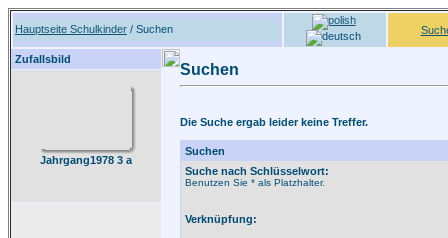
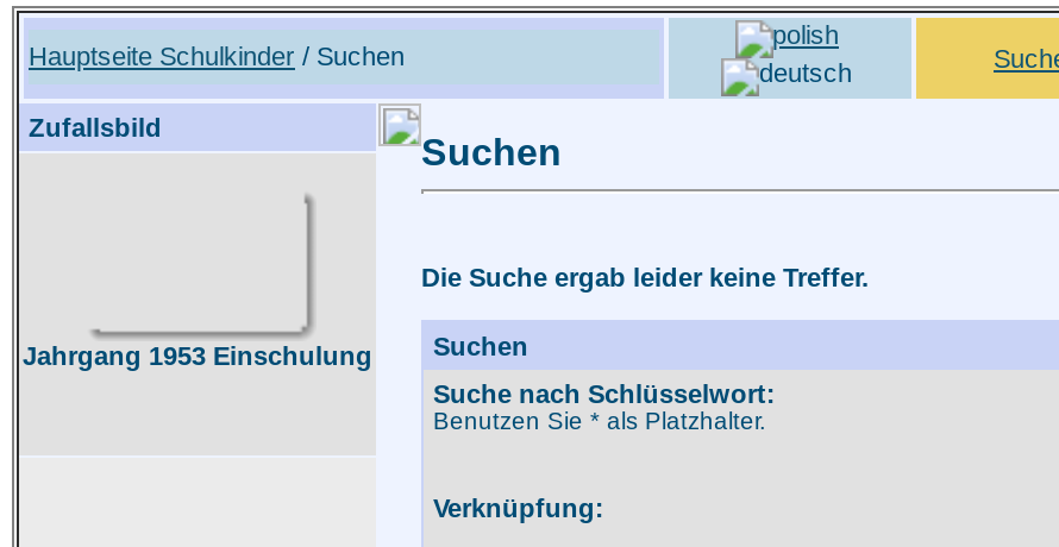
[40,154,132,166] Jahrgang1978 3 a -> [23,341,372,370] Jahrgang 1953 Einschulung

